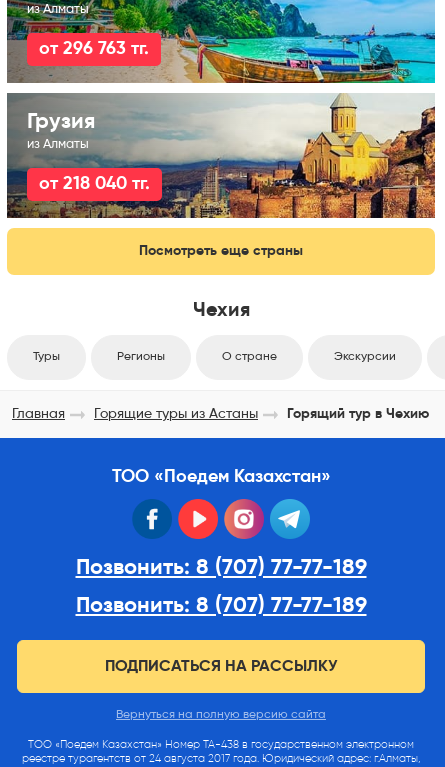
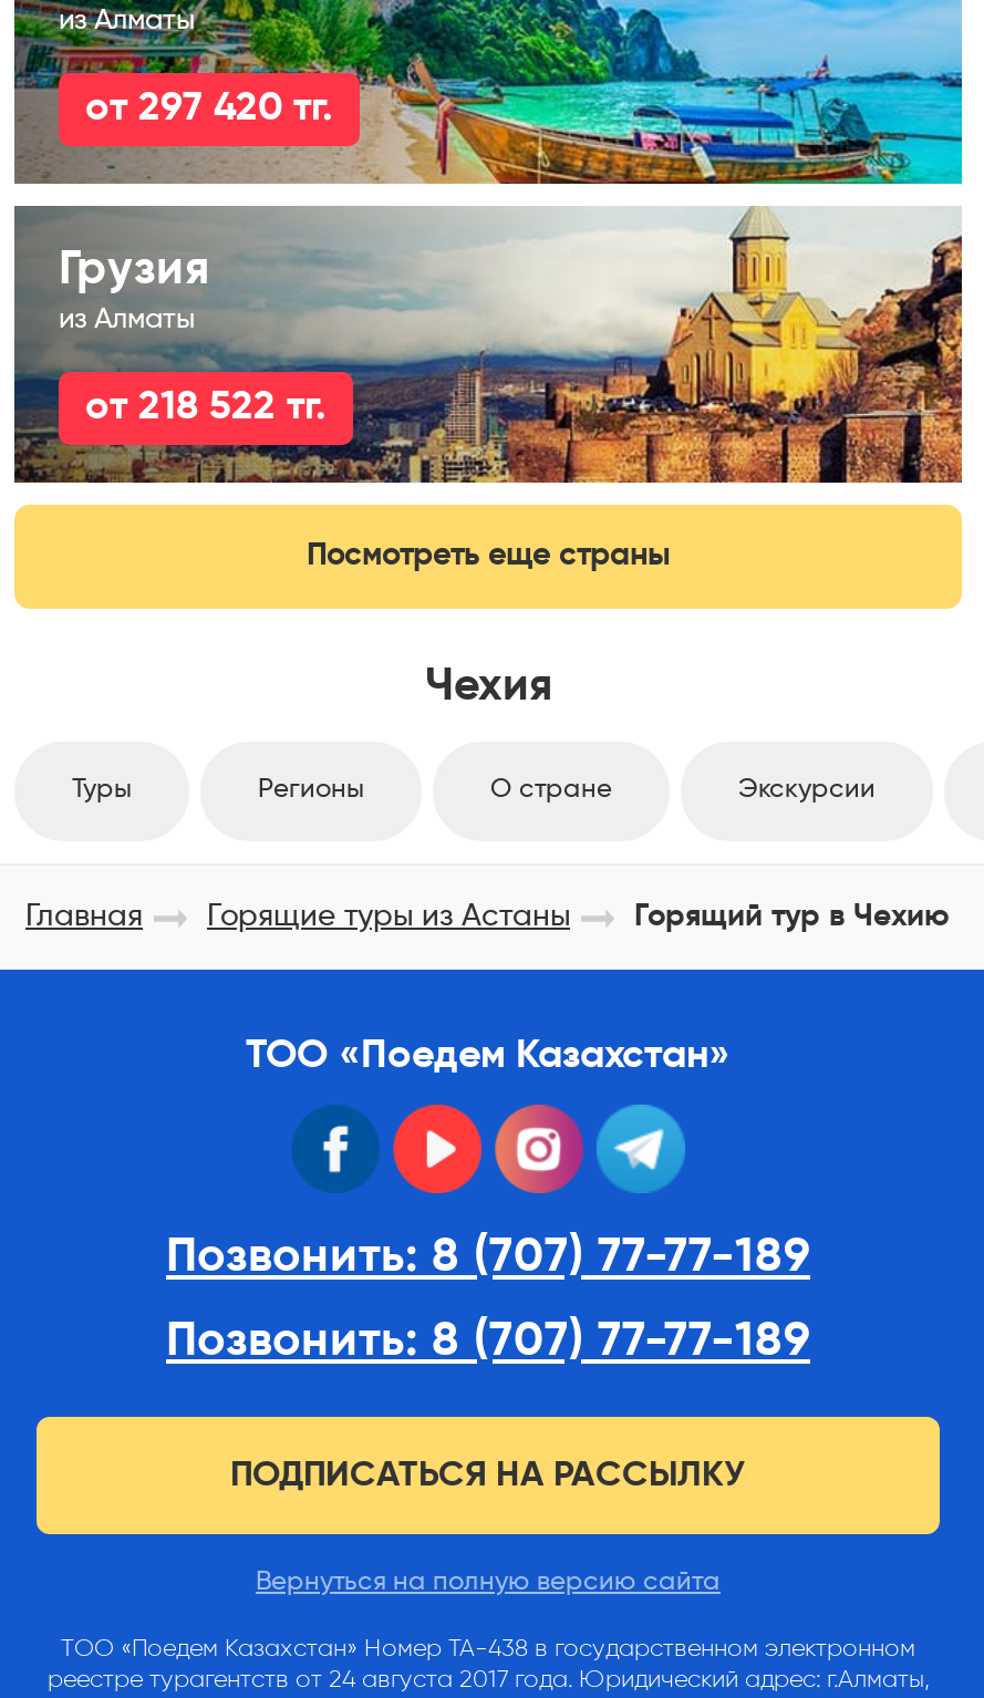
[39,40,149,58] от 296 763 тг. -> [85,89,333,128] от 297 420 тг.
[39,175,150,193] от 218 040 тг. -> [85,387,327,427] от 218 522 тг.

